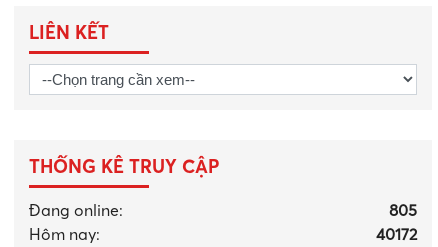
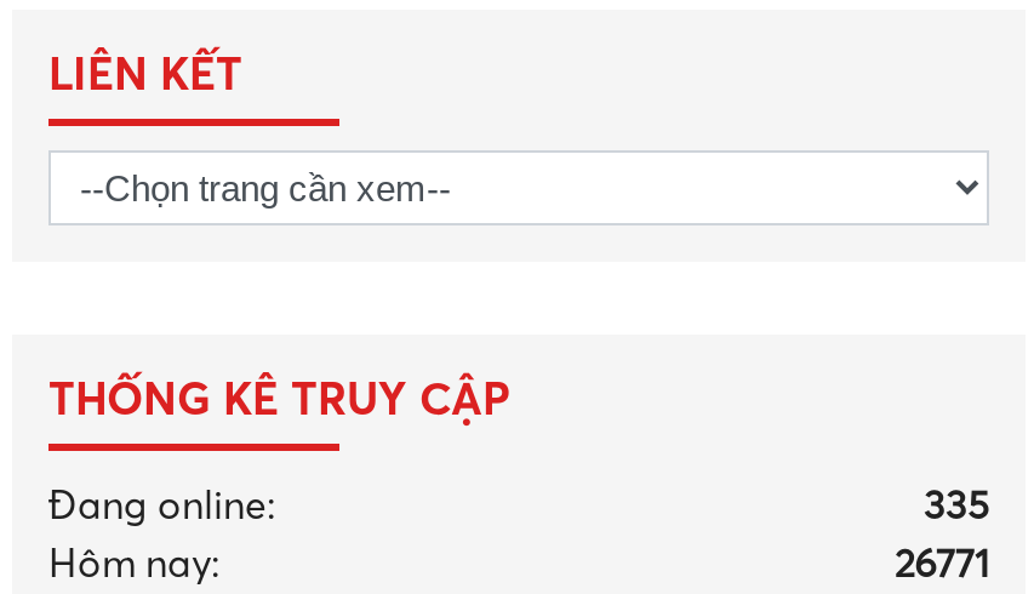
[389,200,417,220] 805 -> [924,480,989,529] 335
[376,224,417,244] 40172 -> [895,538,989,587] 26771

